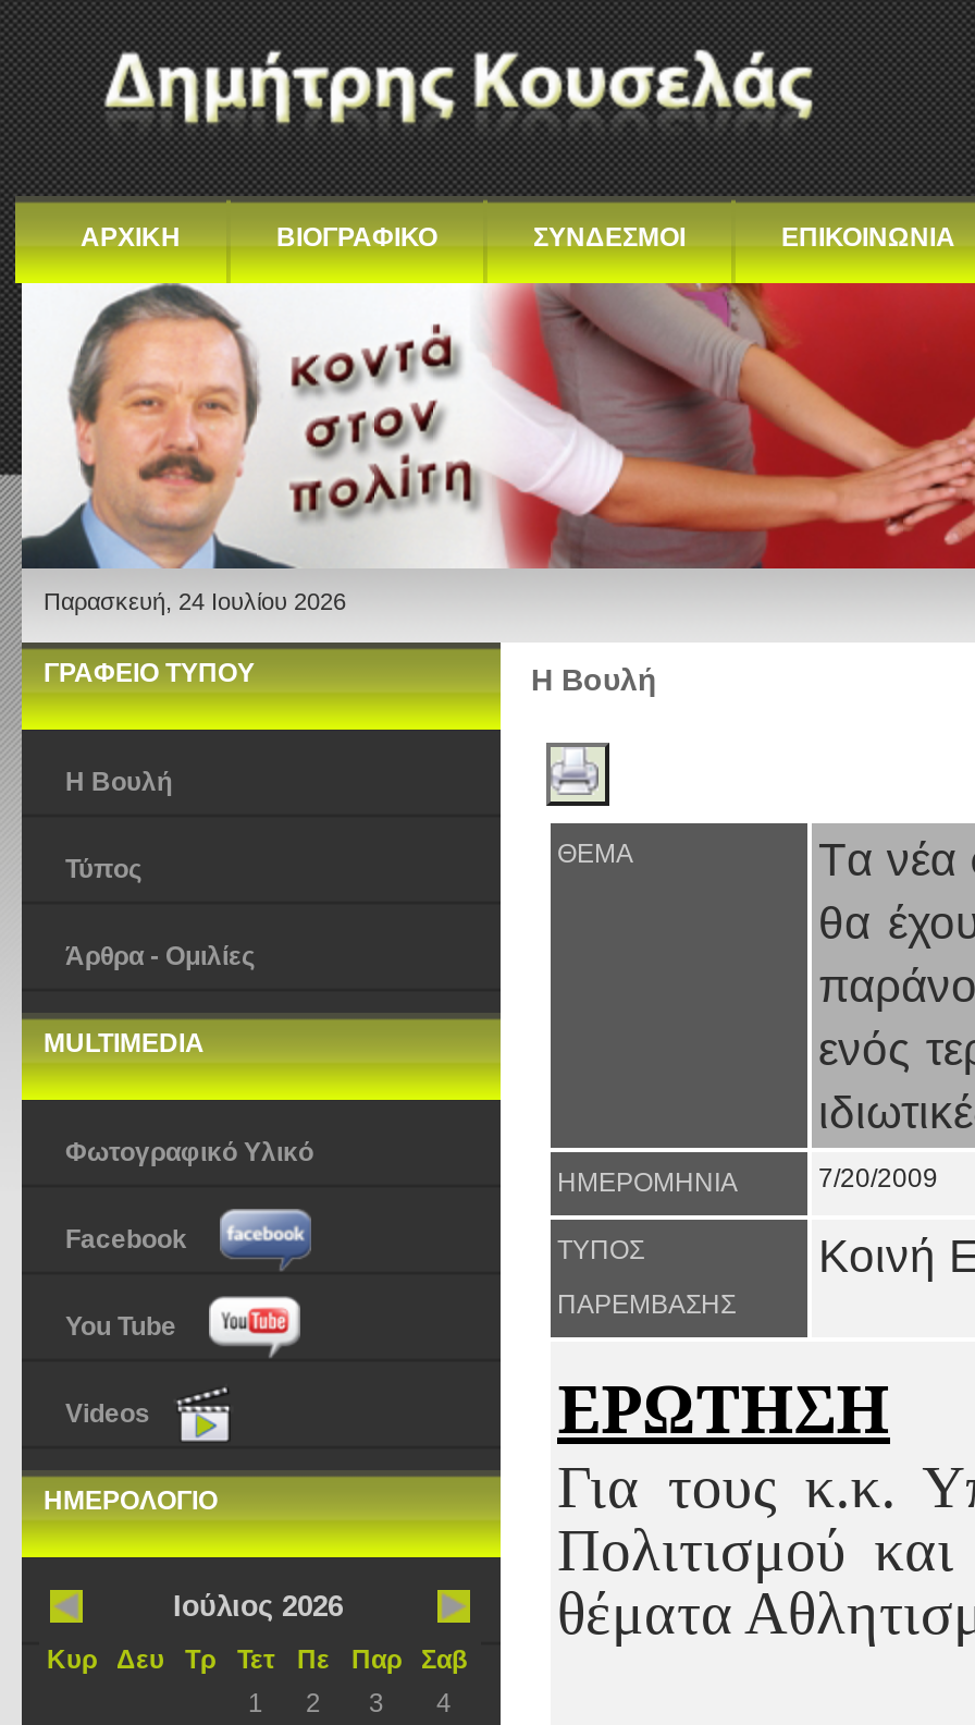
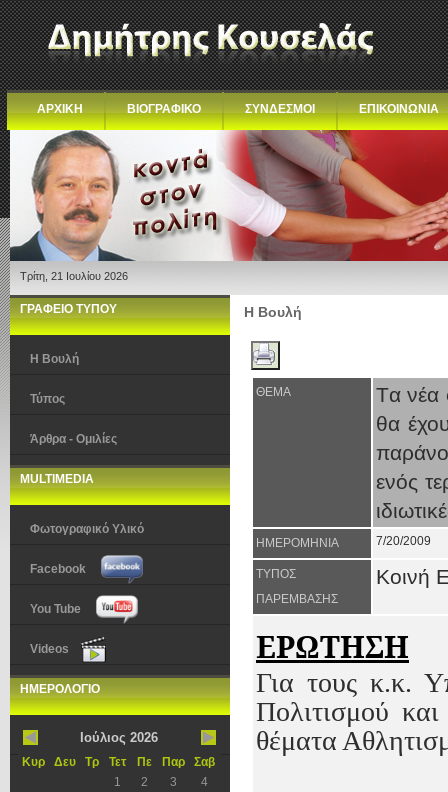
[44,588,346,614] Παρασκευή, 24 Ιουλίου 2026 -> [20,270,128,282] Τρίτη, 21 Ιουλίου 2026

